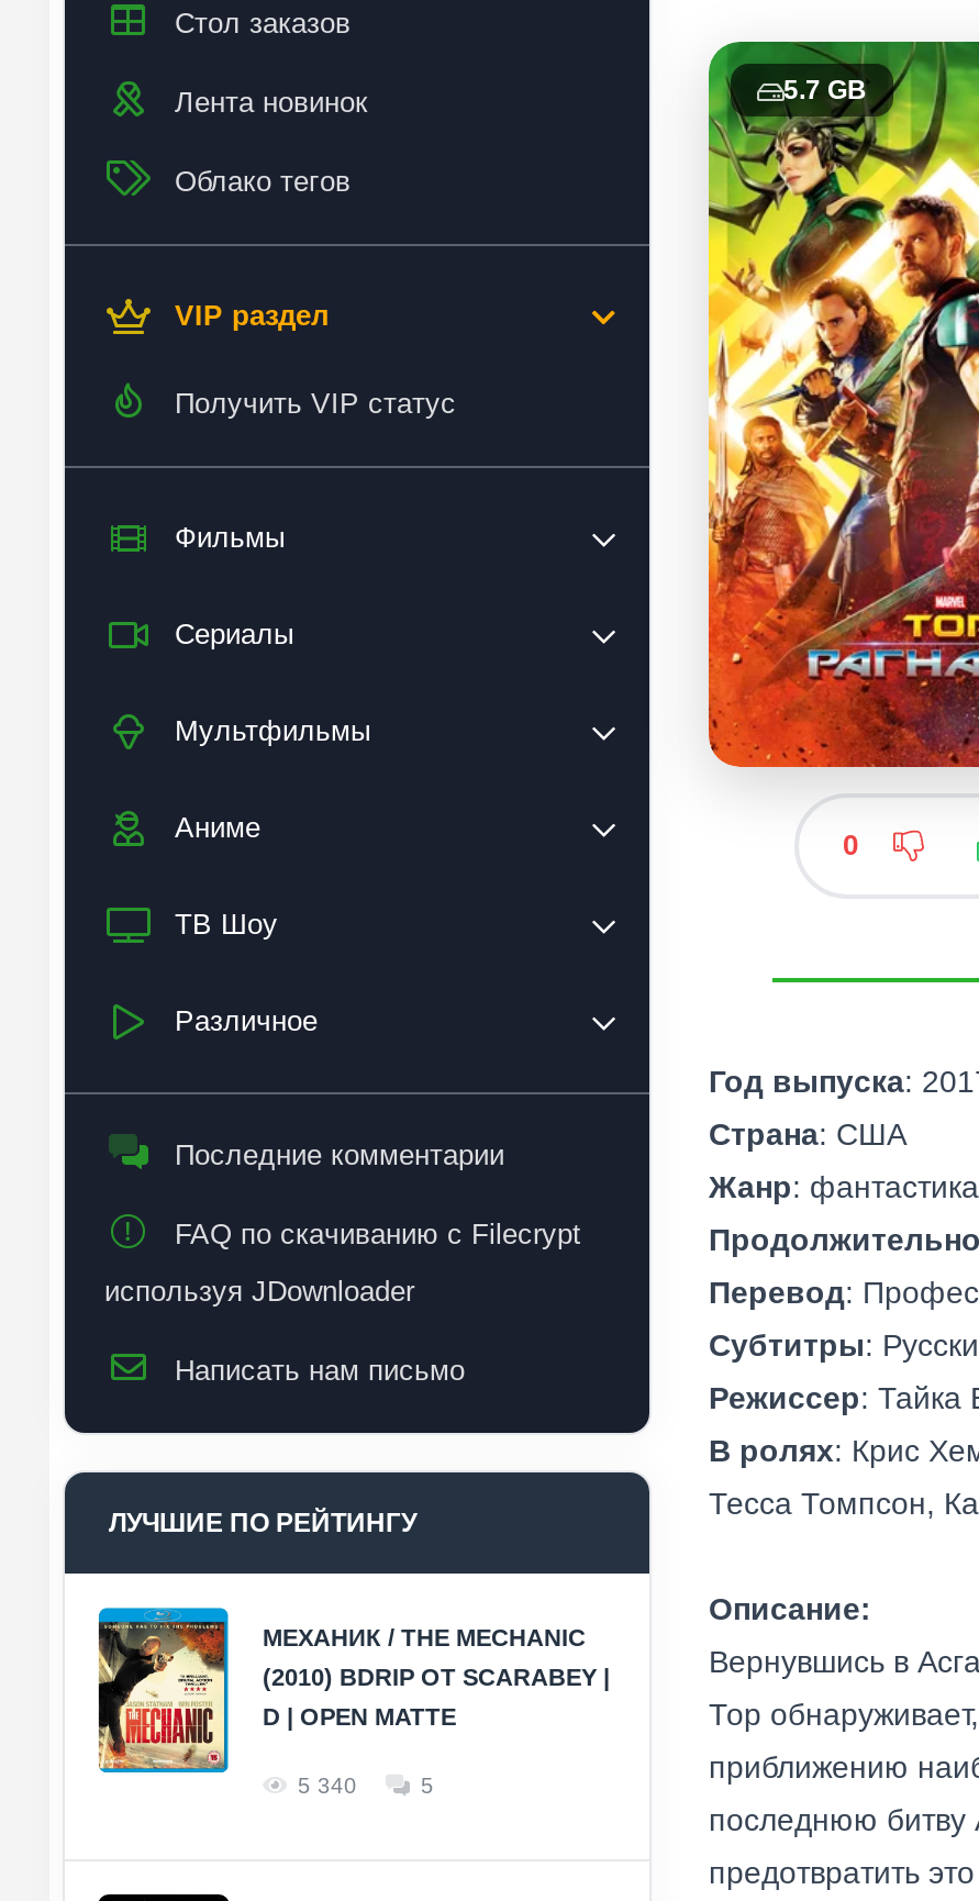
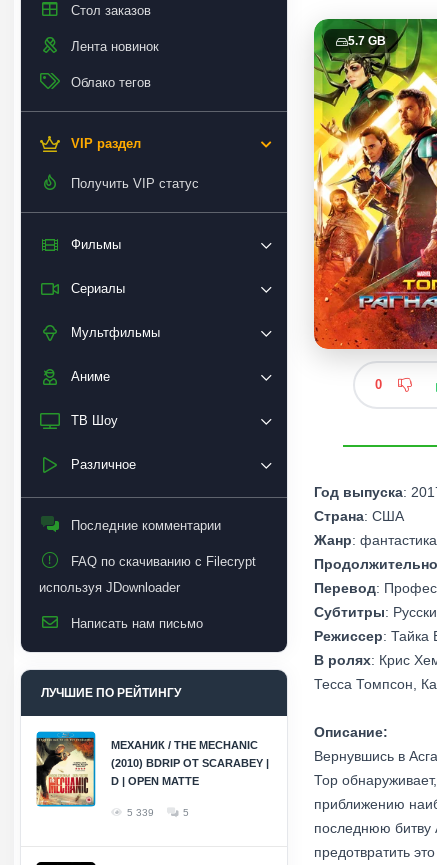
[298,1774,357,1798] 5 340 -> [127,807,154,818] 5 339

